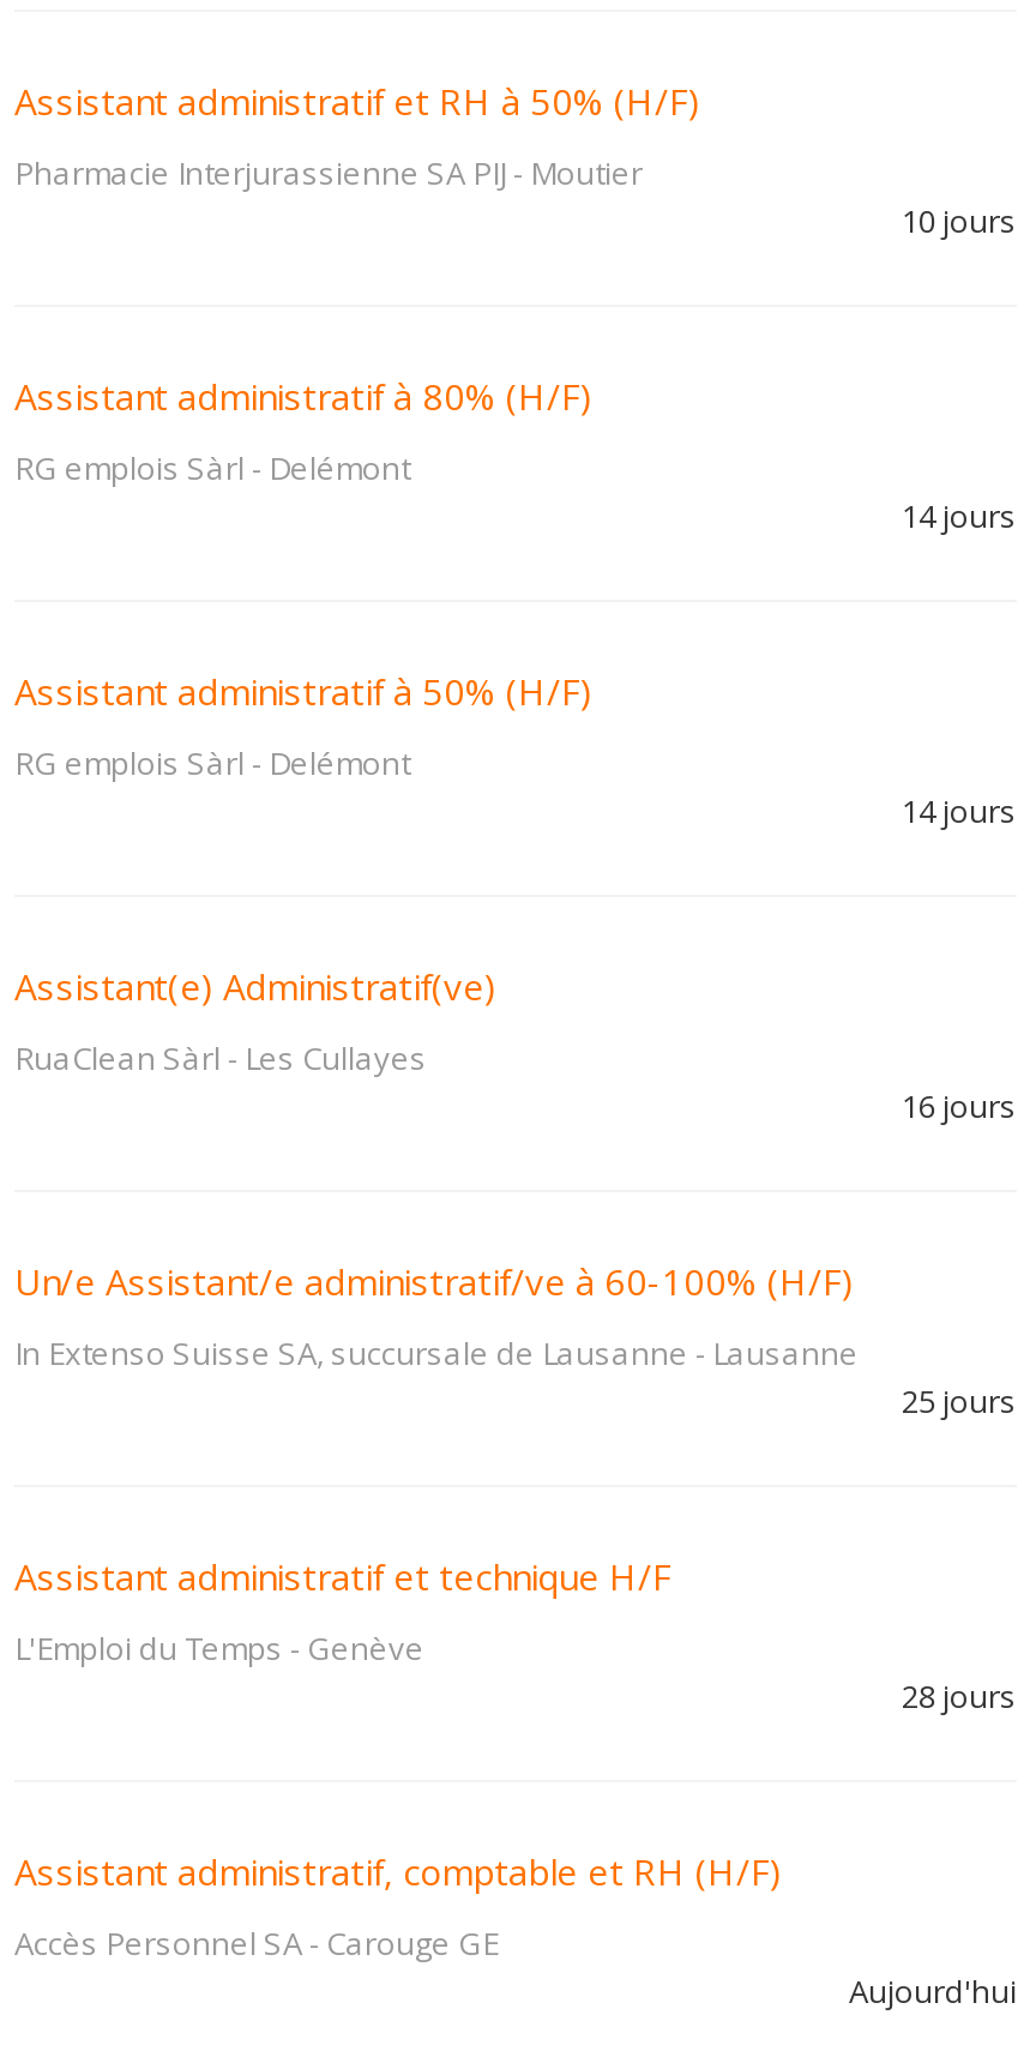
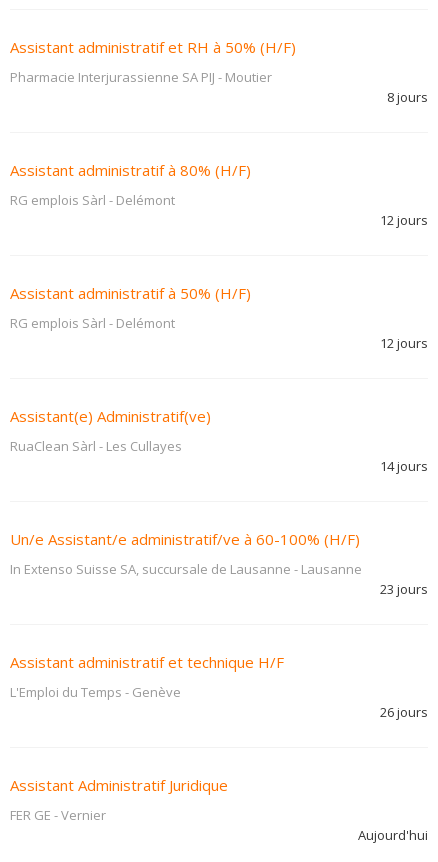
[902,199,1017,242] 10 jours -> [387,88,428,106] 8 jours
[902,494,1017,537] 14 jours -> [380,211,428,229] 12 jours
[902,789,1017,832] 14 jours -> [380,334,428,352] 12 jours
[902,1084,1017,1127] 16 jours -> [380,457,428,475] 14 jours
[902,1379,1017,1423] 25 jours -> [380,580,428,598] 23 jours
[902,1674,1017,1718] 28 jours -> [380,703,428,721] 26 jours
[14,1847,782,1895] Assistant administratif, comptable et RH (H/F) -> [10,775,228,795] Assistant Administratif Juridique
[14,1921,499,1965] Accès Personnel SA - Carouge GE -> [10,806,106,824] FER GE - Vernier

